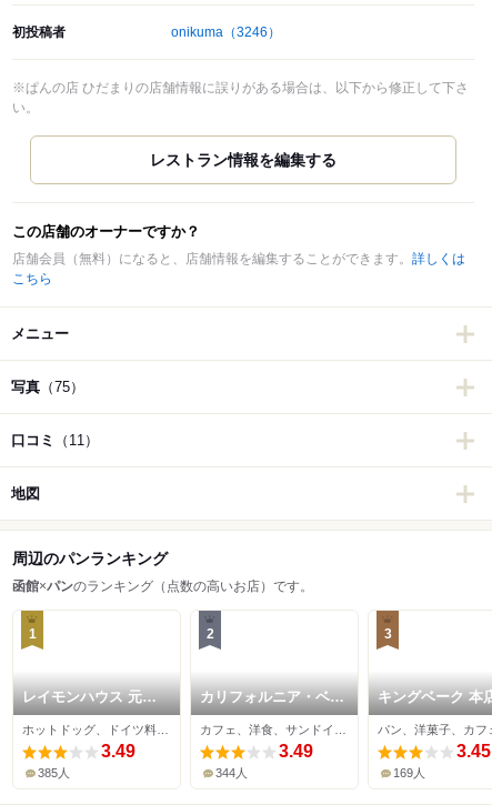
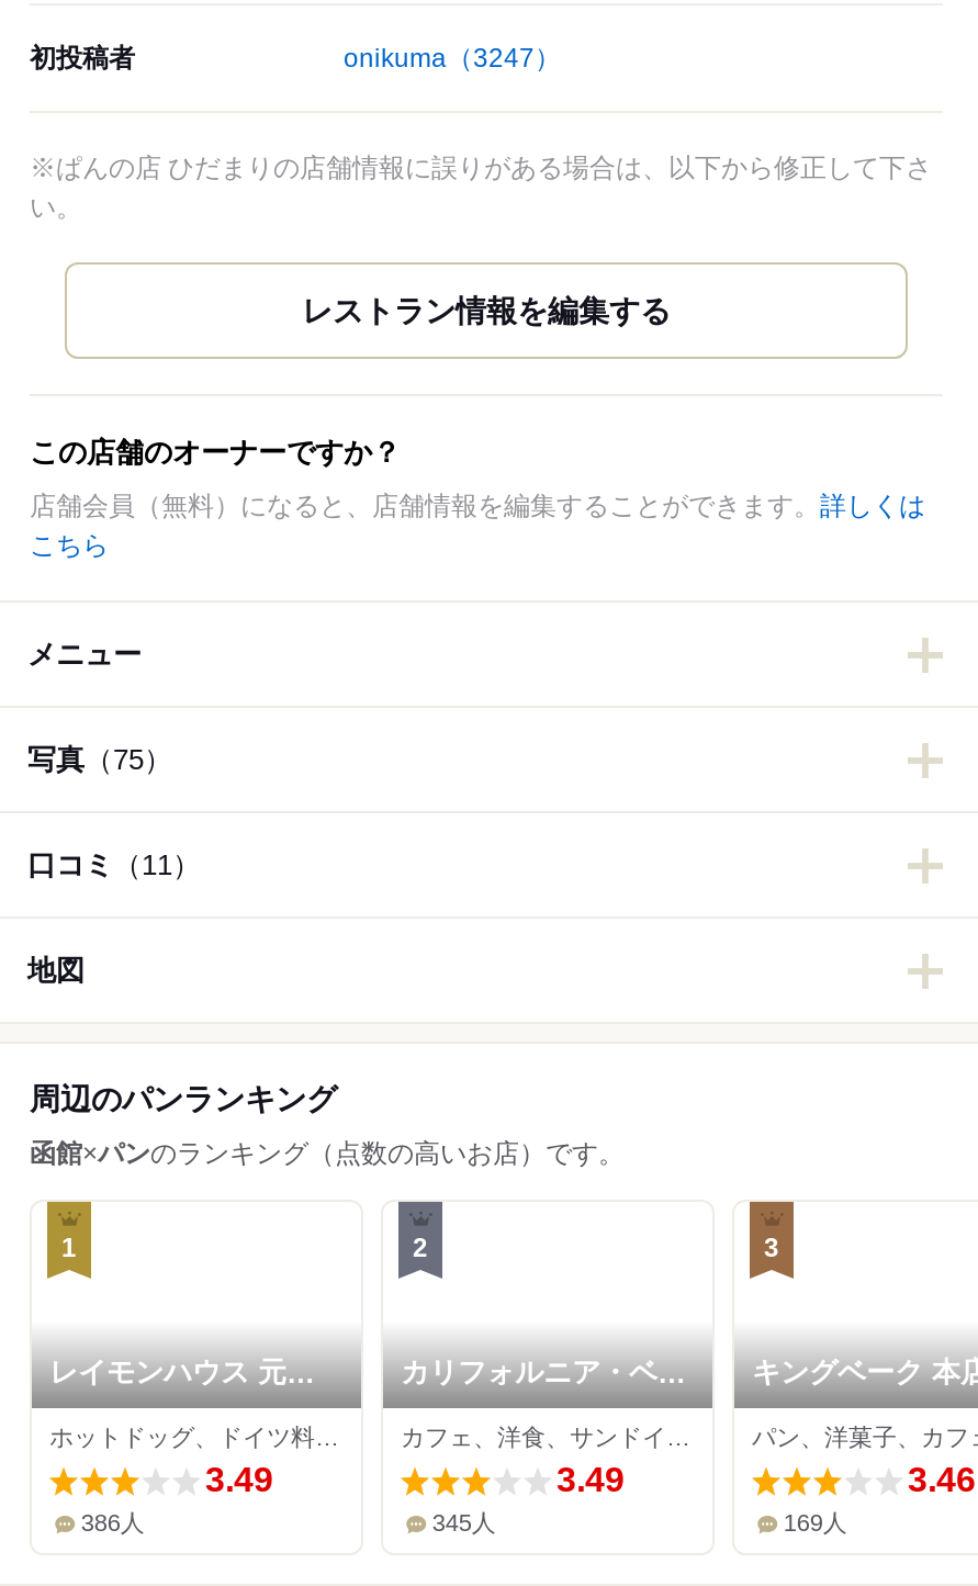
[171,25,281,40] onikuma（3246） -> [344,43,561,74] onikuma（3247）
[456,742,491,761] 3.45 -> [908,1462,976,1499] 3.46
[38,766,70,780] 385人 -> [81,1510,145,1536] 386人
[216,766,248,780] 344人 -> [432,1510,496,1536] 345人

